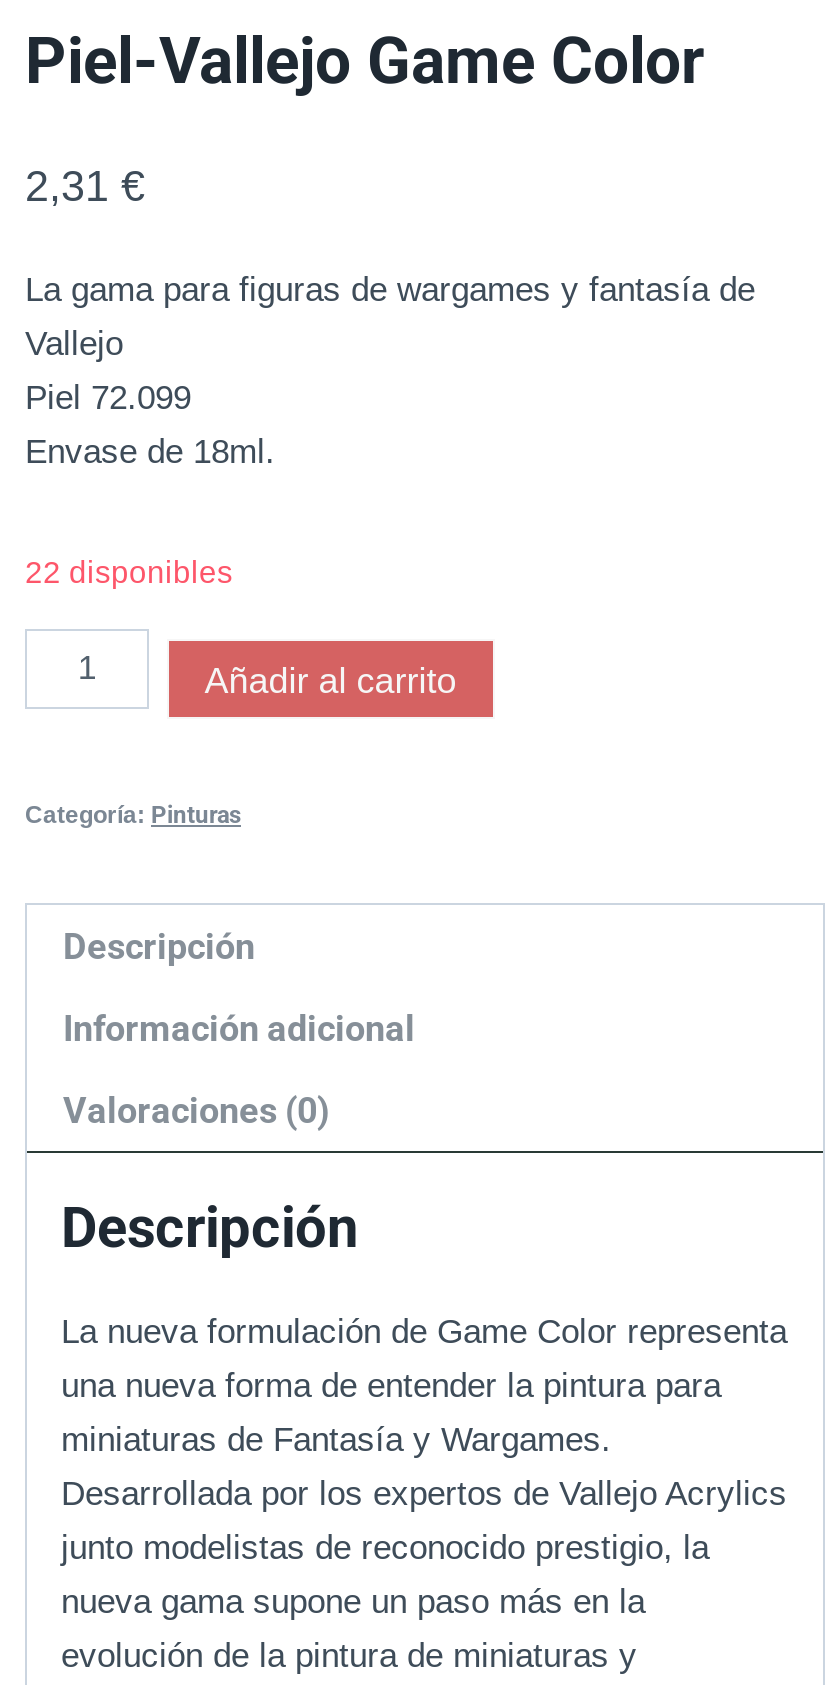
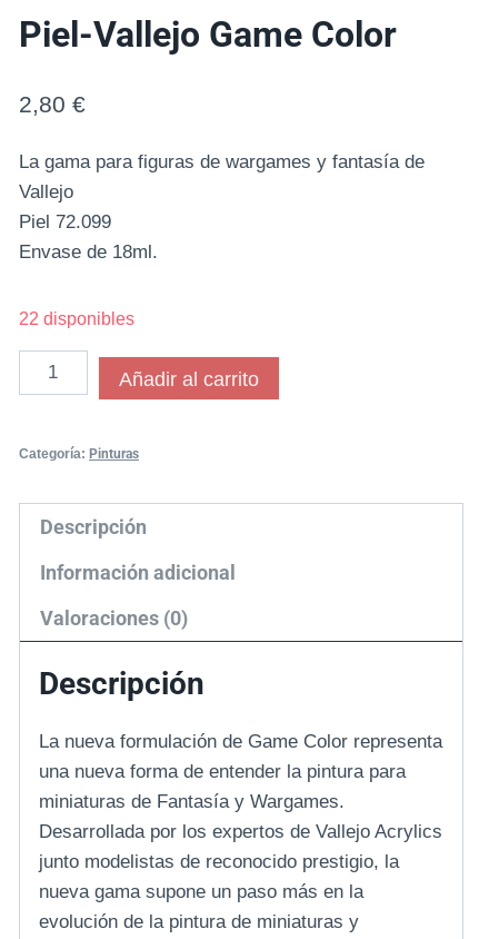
[25,162,145,210] 2,31 € -> [19,91,86,118] 2,80 €

